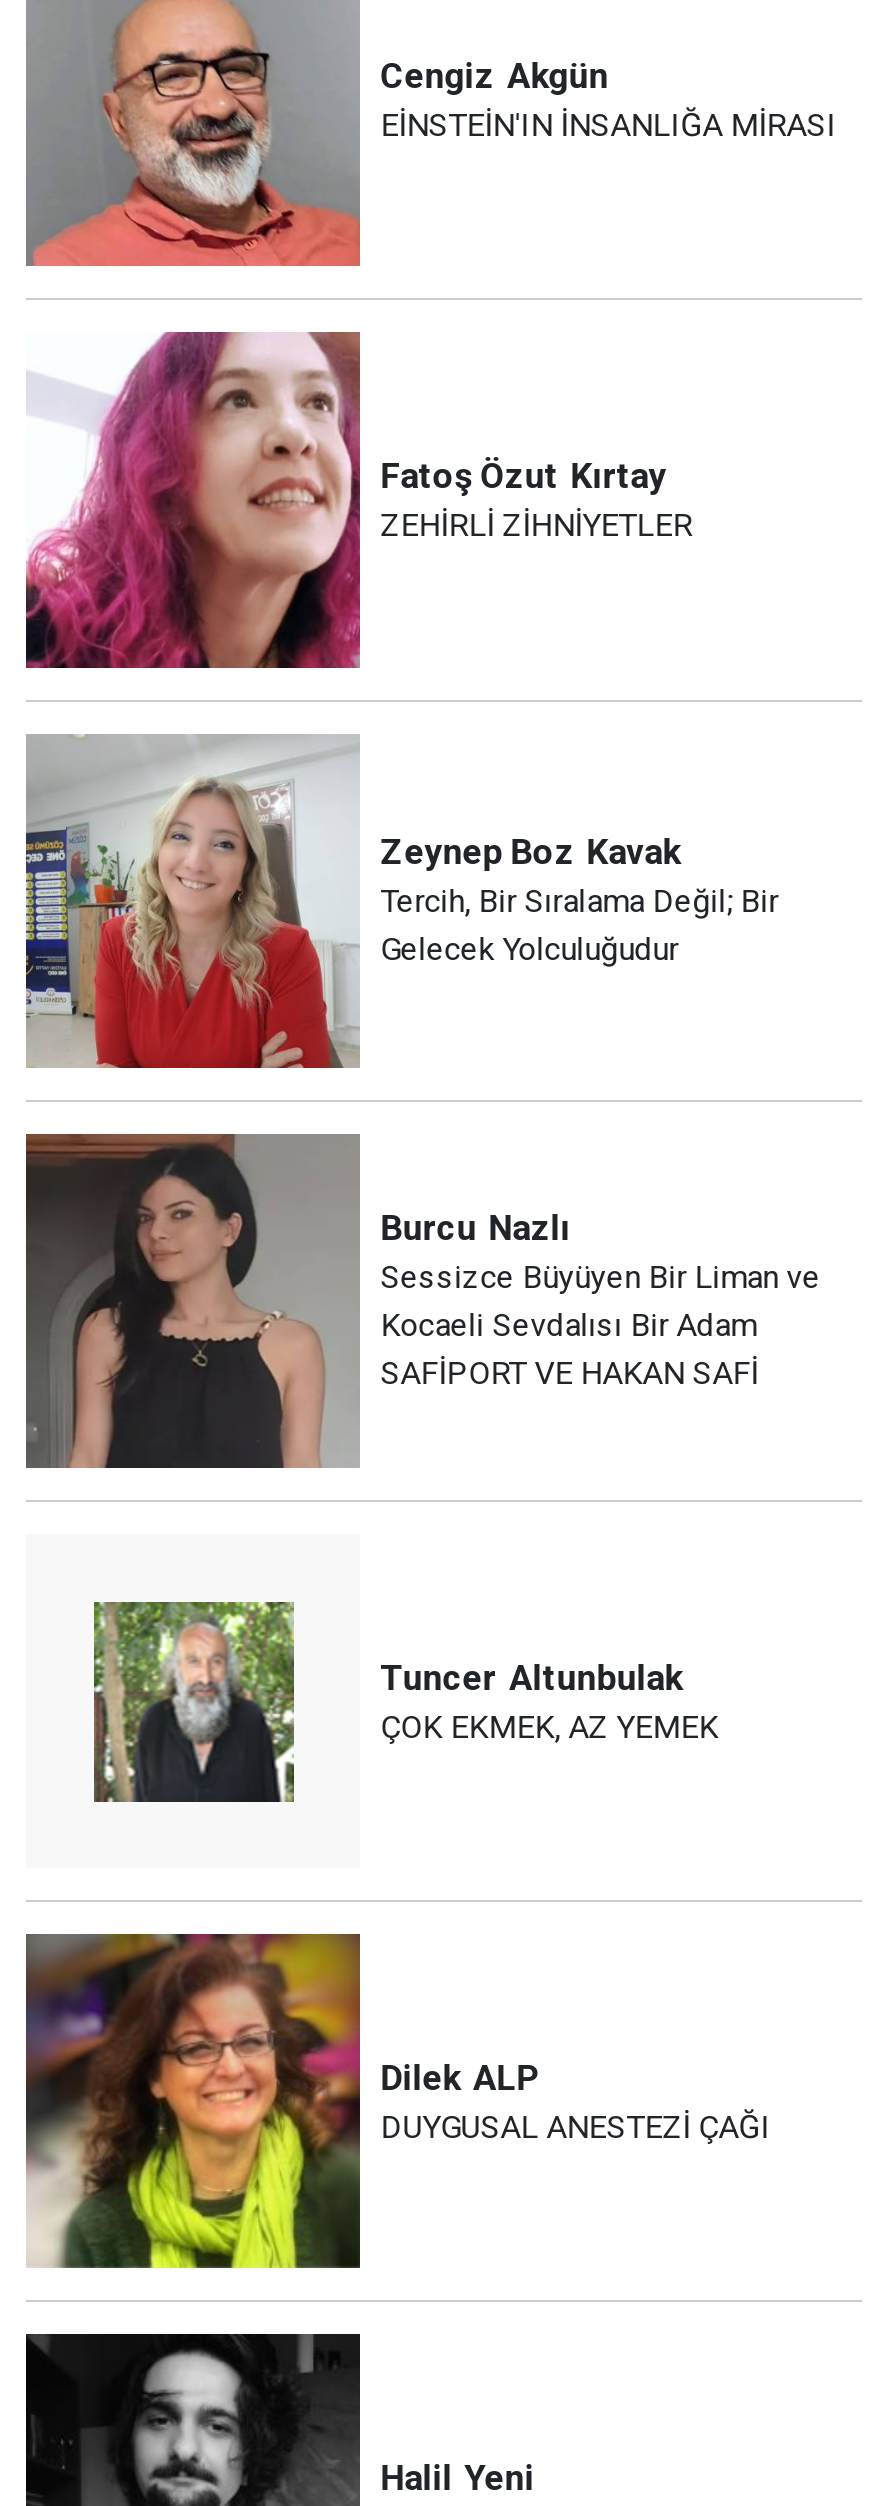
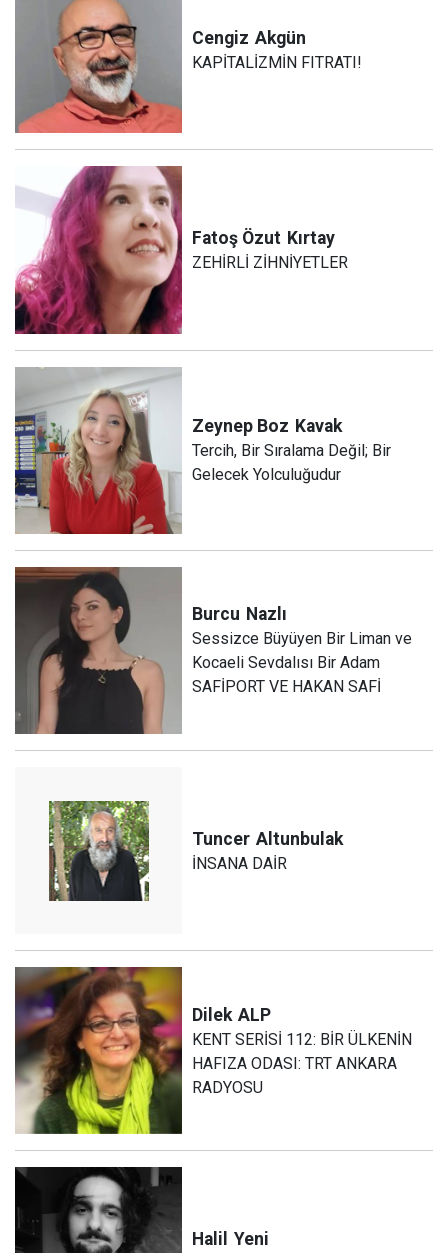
[380,106,836,144] EİNSTEİN'IN İNSANLIĞA MİRASI -> [192,53,362,72] KAPİTALİZMİN FITRATI!
[380,1707,718,1745] ÇOK EKMEK, AZ YEMEK -> [192,853,287,872] İNSANA DAİR
moved [380,2057,538,2097] -> [192,1005,271,1025]: Dilek ALP
[380,2107,770,2145] DUYGUSAL ANESTEZİ ÇAĞI -> [192,1030,412,1097] KENT SERİSİ 112: BİR ÜLKENİN | HAFIZA ODASI: TRT ANKARA | RADYOSU

